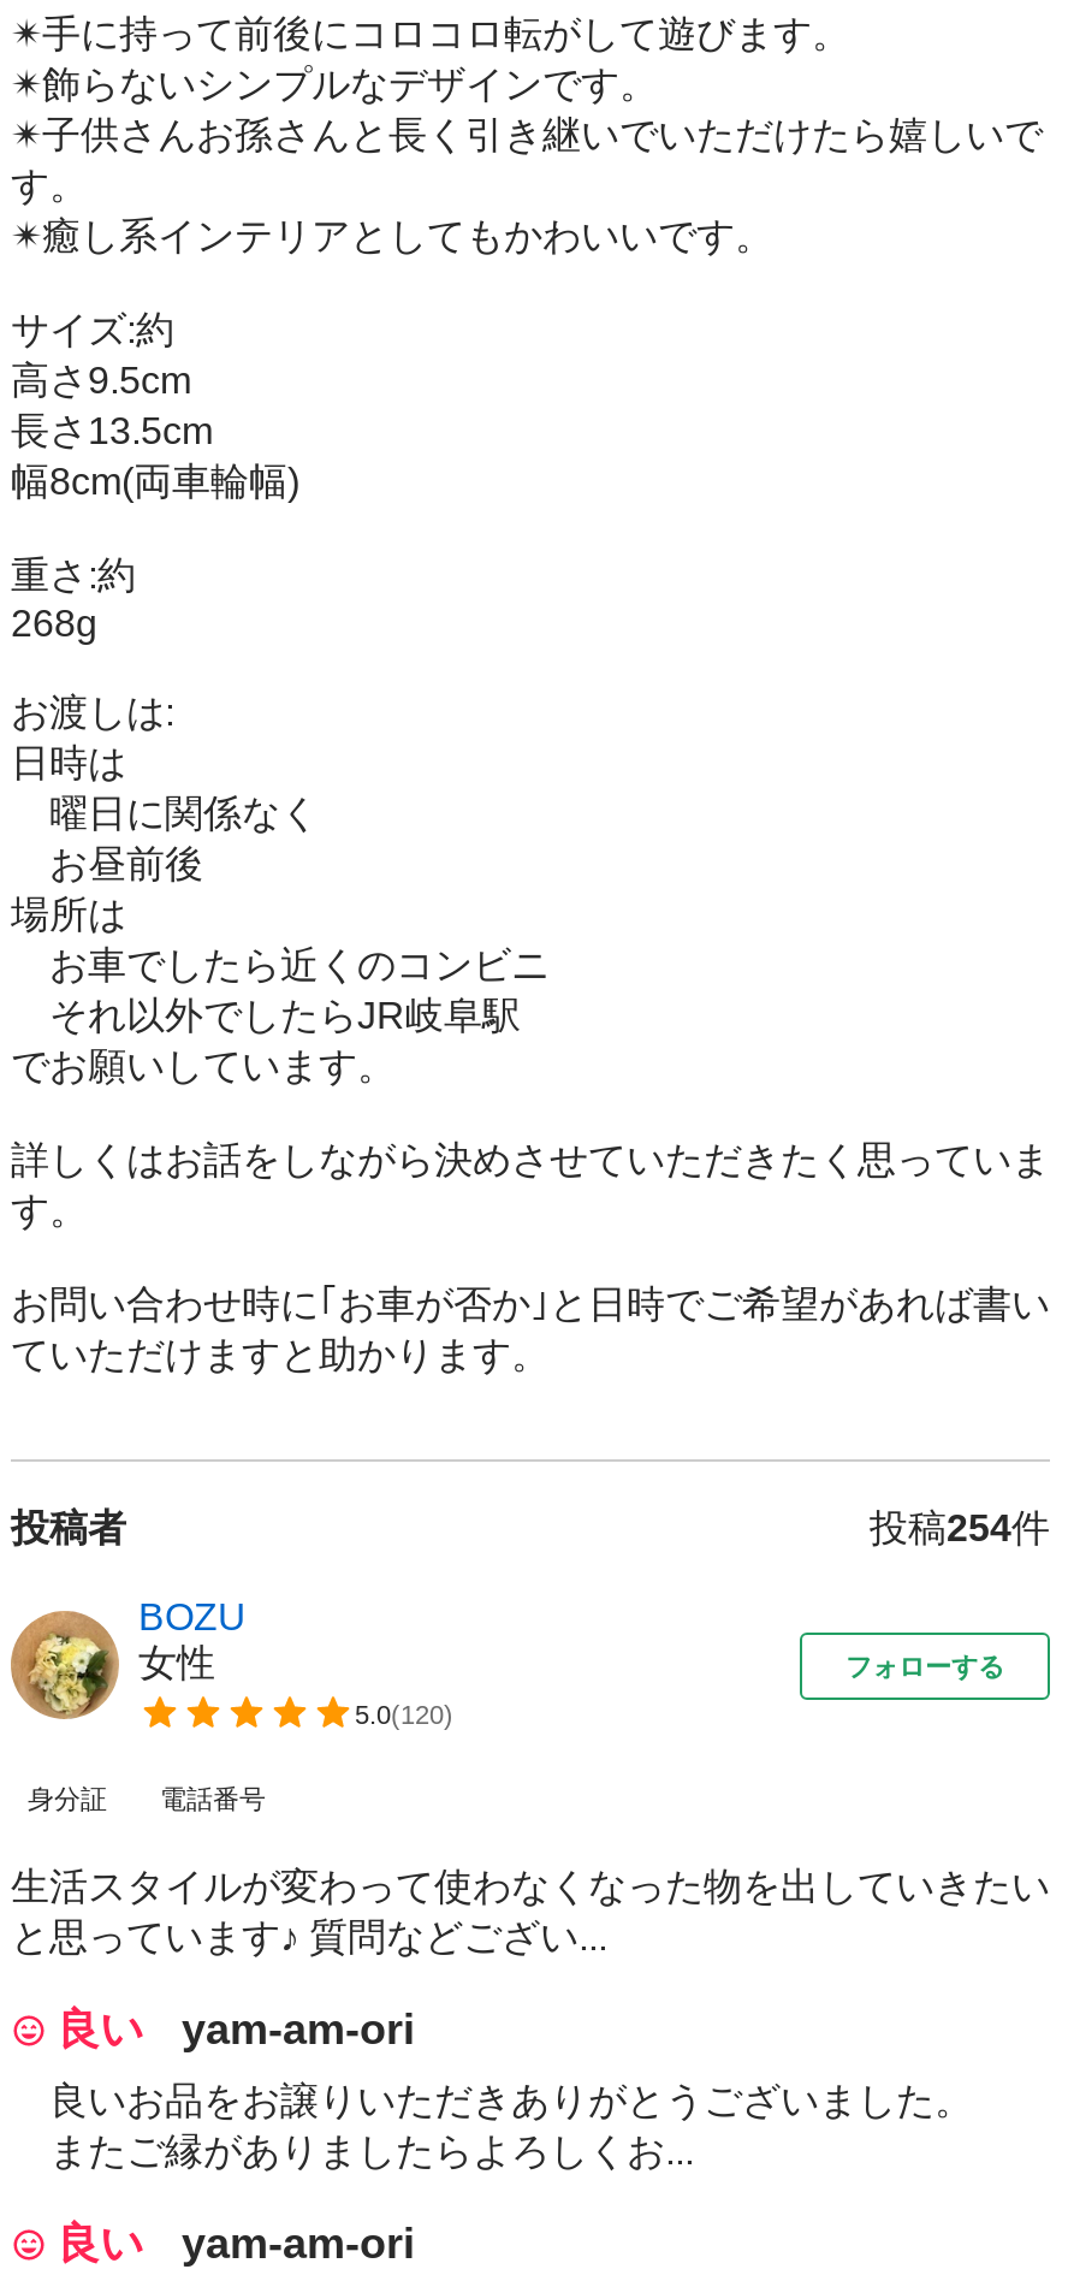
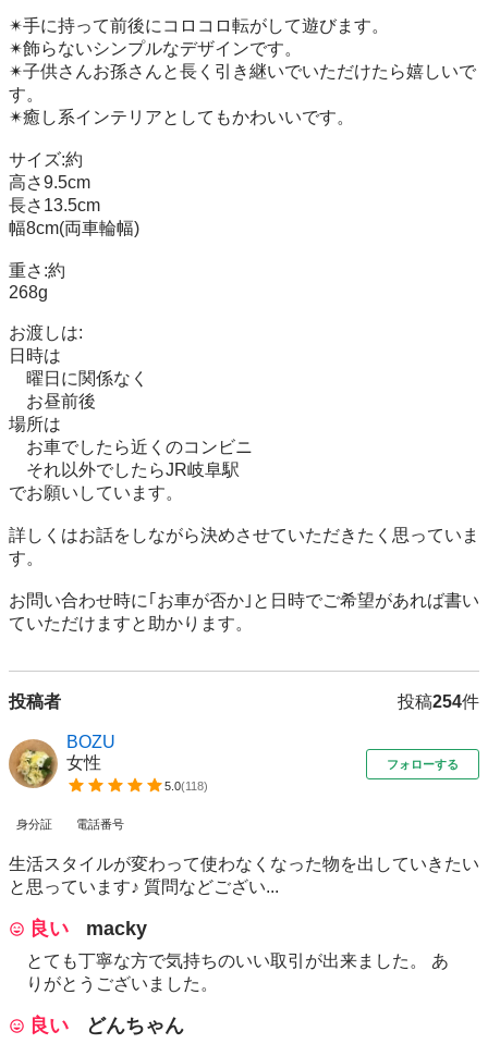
[355,1700,453,1729] 5.0(120) -> [164,779,208,793] 5.0(118)
[182,2005,415,2054] yam-am-ori -> [86,918,147,939] macky
[49,2080,973,2172] 良いお品をお譲りいただきありがとうございました。 | またご縁がありましたらよろしくお... -> [26,951,449,993] とても丁寧な方で気持ちのいい取引が出来ました。 あ | りがとうございました。
[182,2220,415,2268] yam-am-ori -> [86,1015,184,1036] どんちゃん

